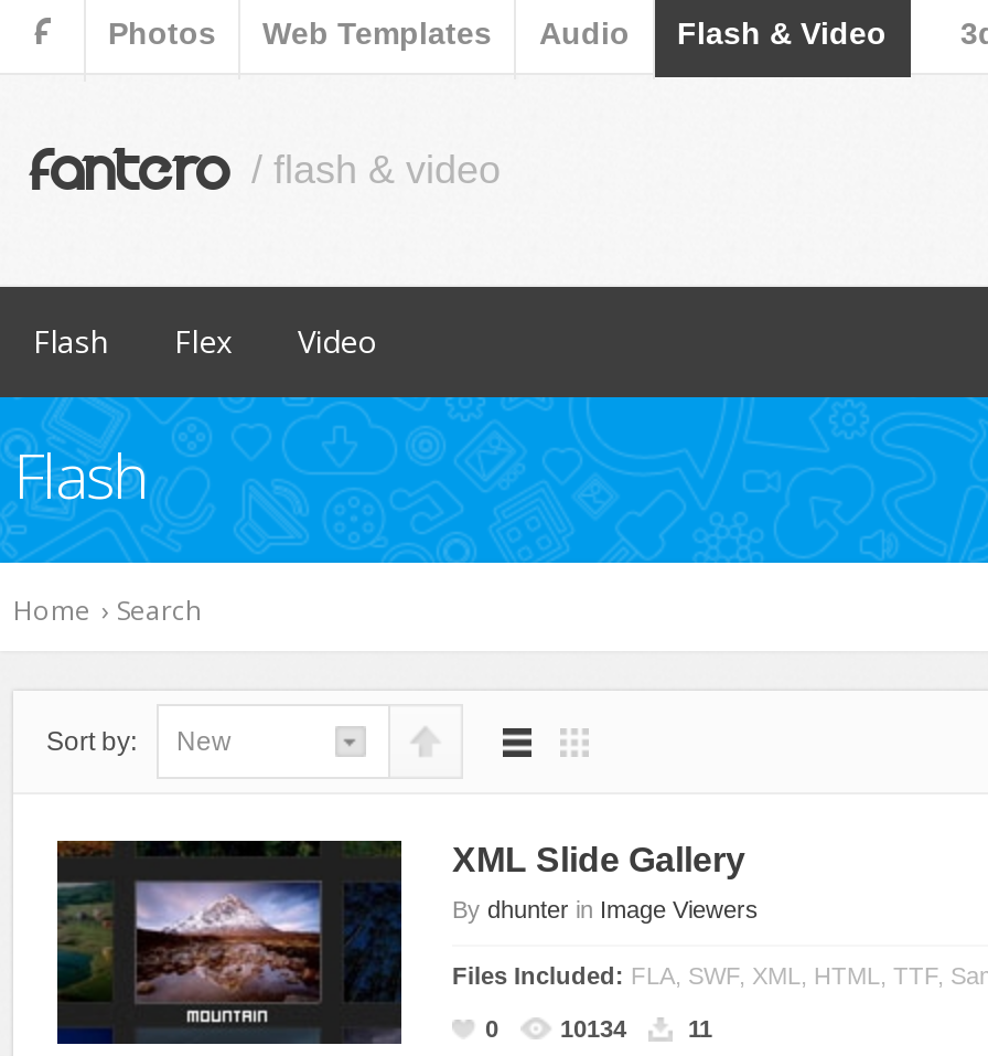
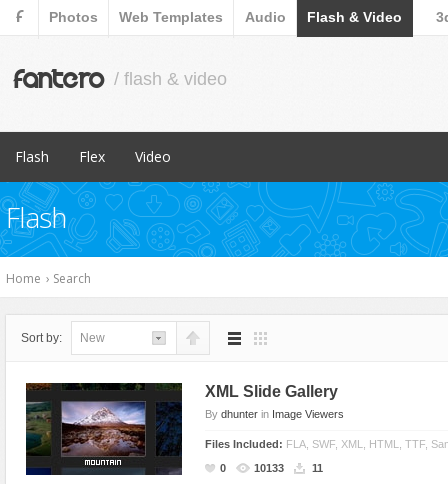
[560,1015,626,1042] 10134 -> [254,462,284,474] 10133

